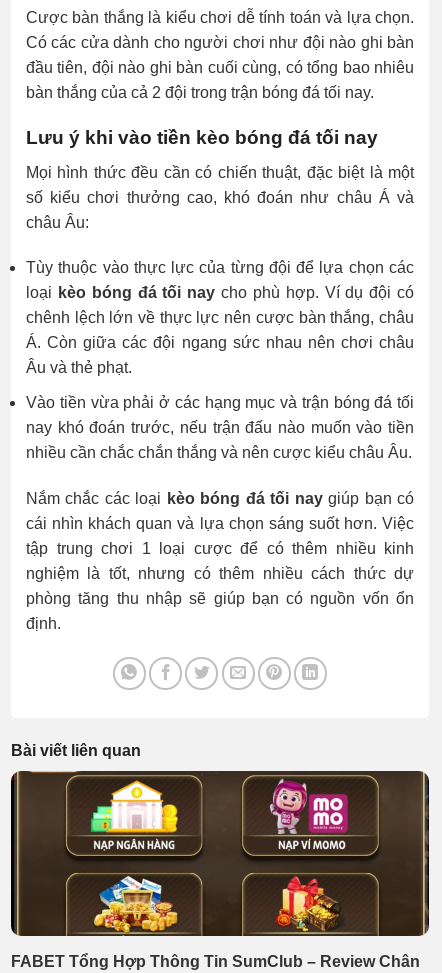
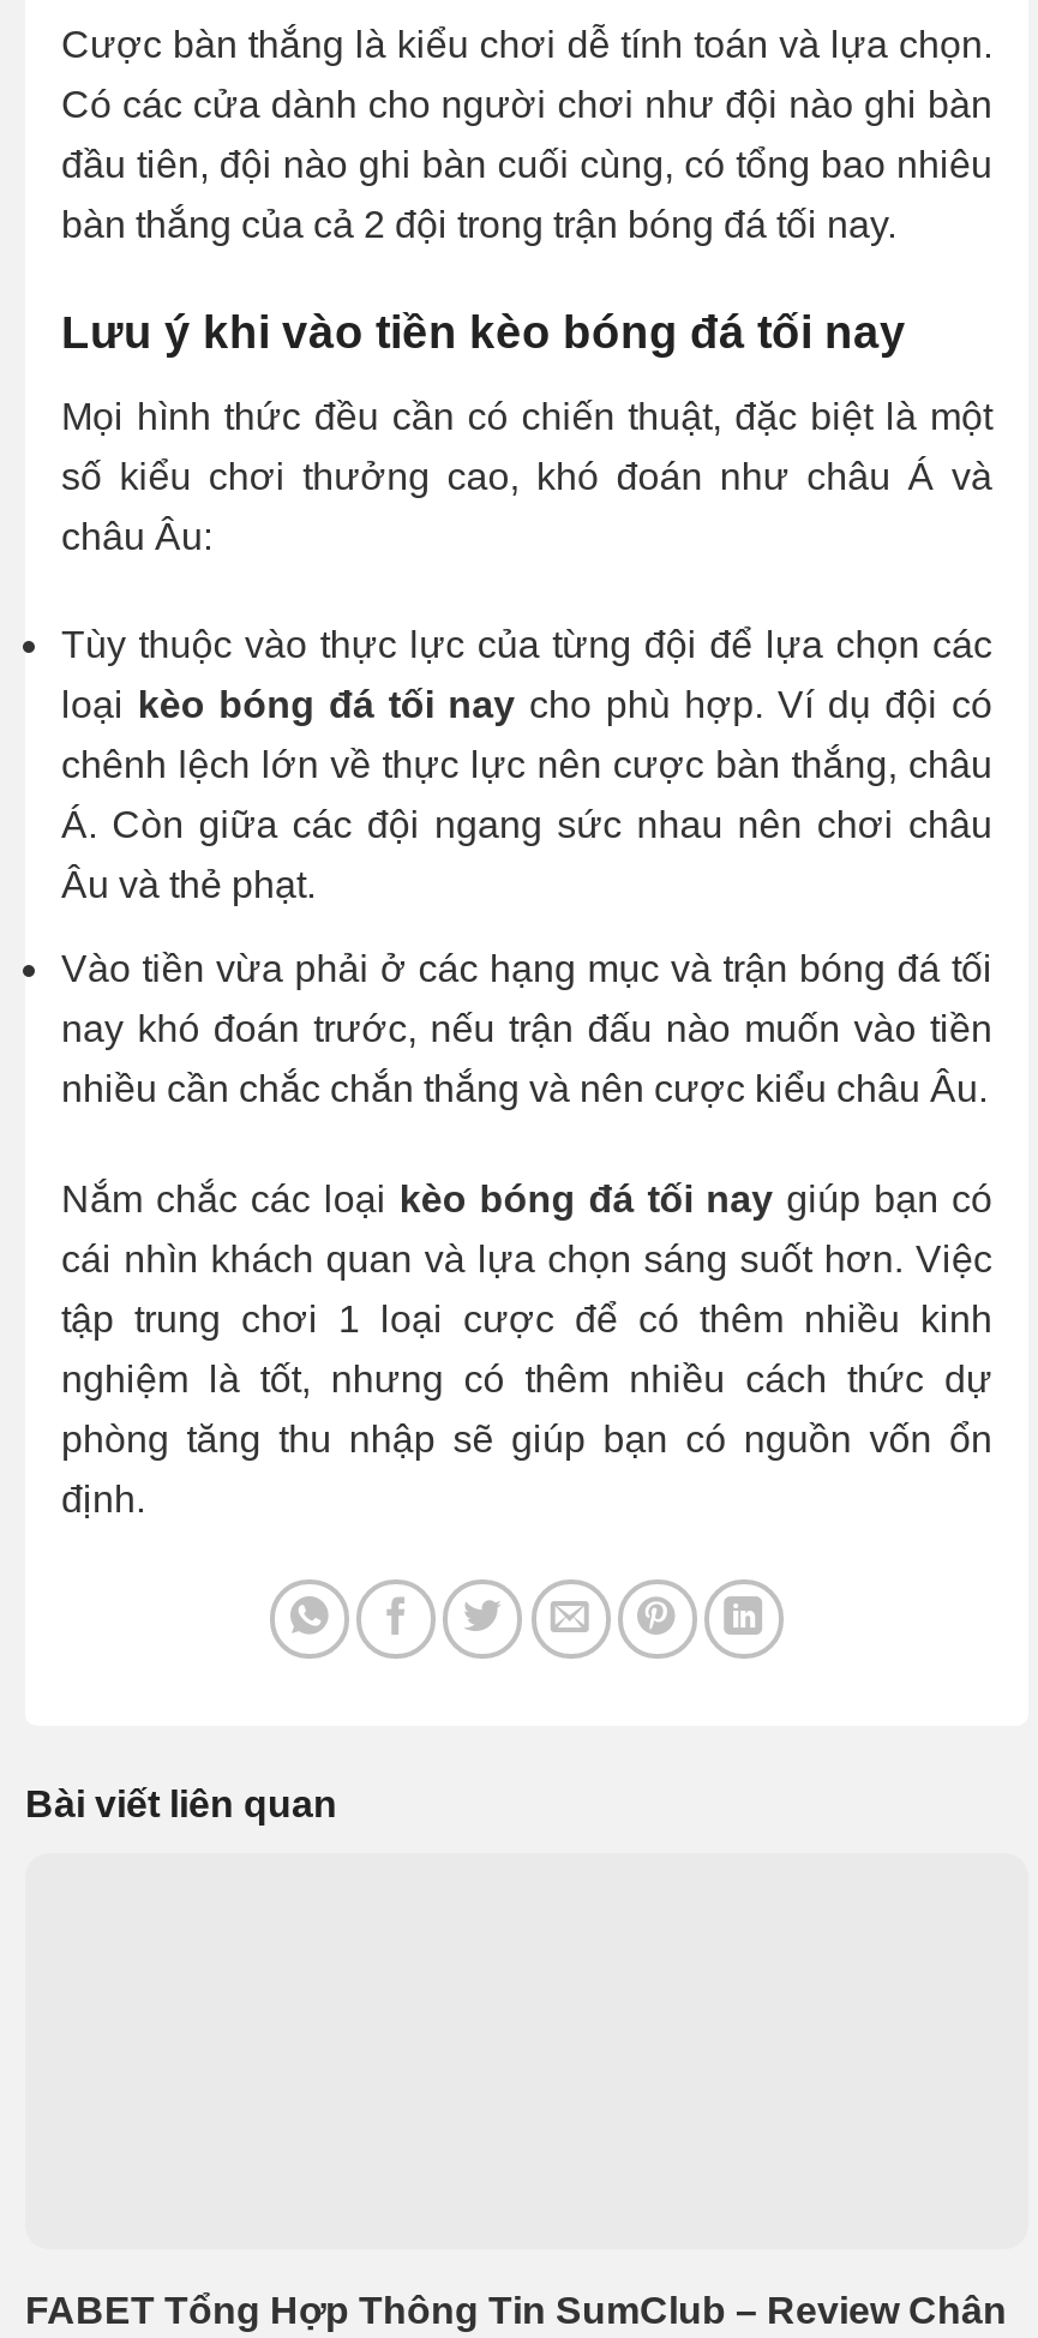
[10,770,430,937] [image] -> none

